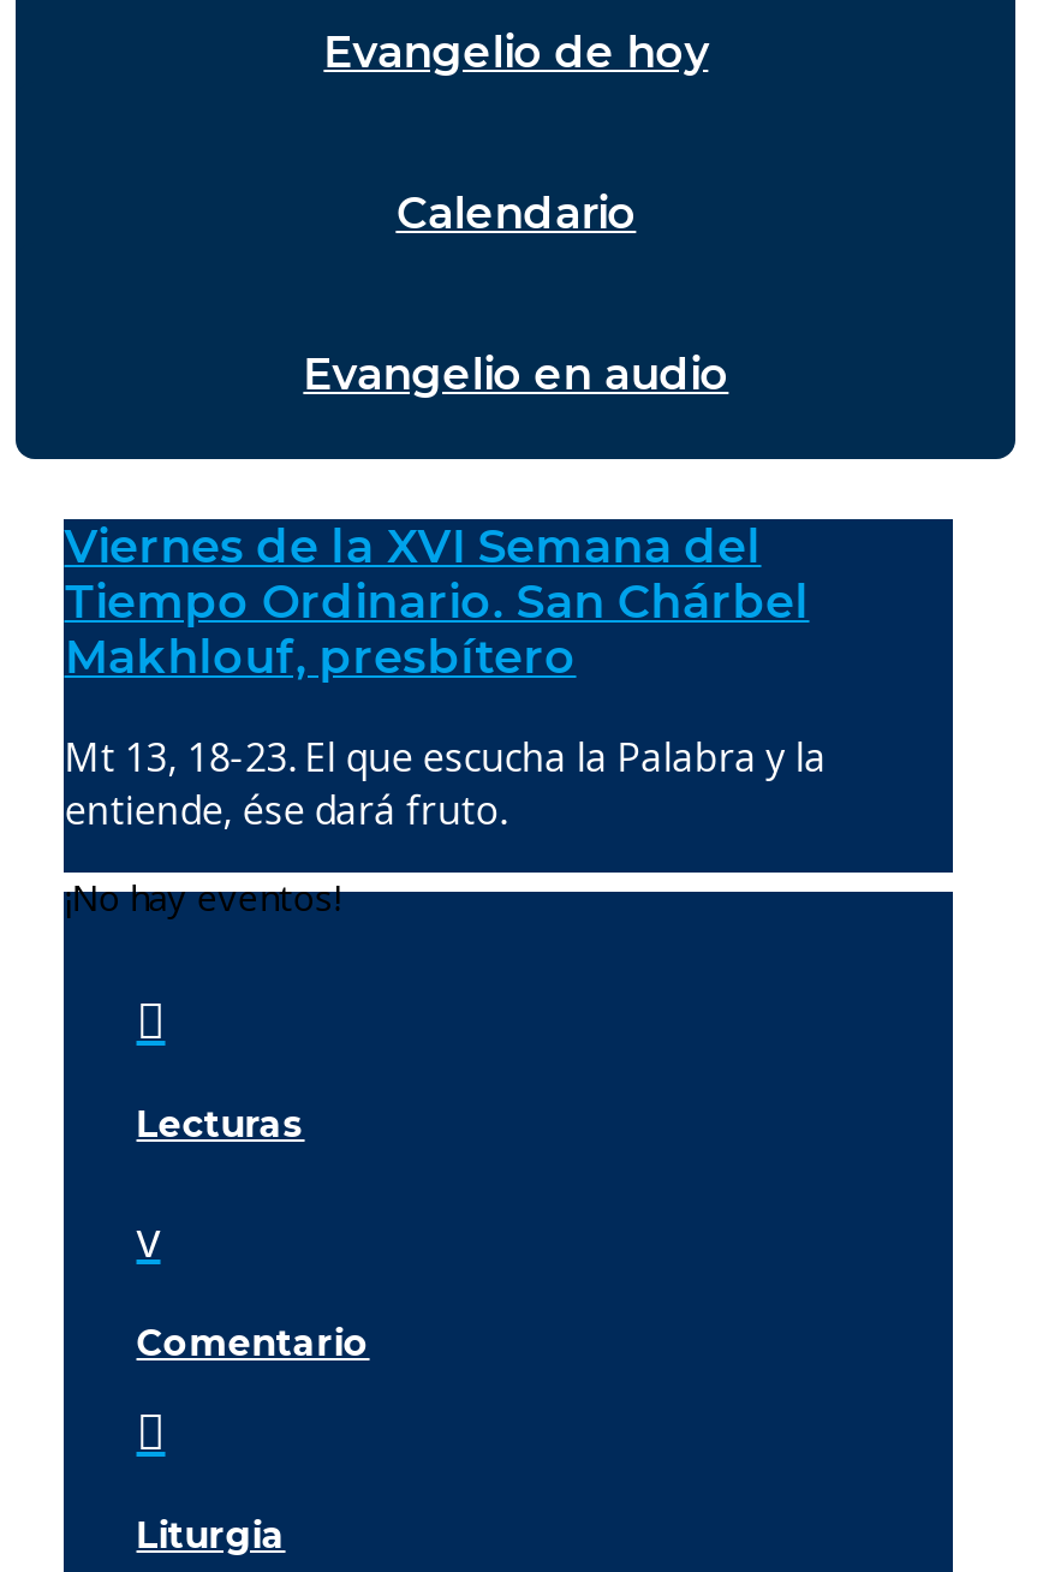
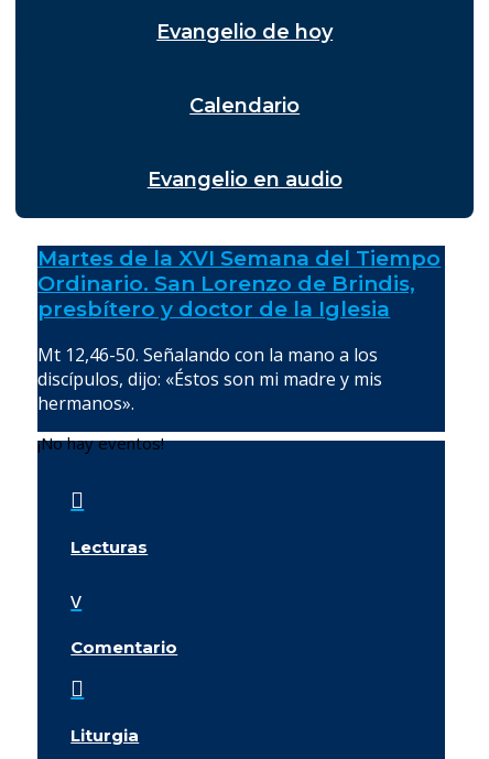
[64,519,809,685] Viernes de la XVI Semana del | Tiempo Ordinario. San Chárbel | Makhlouf, presbítero -> [38,246,441,322] Martes de la XVI Semana del Tiempo | Ordinario. San Lorenzo de Brindis, | presbítero y doctor de la Iglesia
[64,731,826,836] Mt 13, 18-23. El que escucha la Palabra y la | entiende, ése dará fruto. -> [38,343,382,415] Mt 12,46-50. Señalando con la mano a los | discípulos, dijo: «Éstos son mi madre y mis | hermanos».

